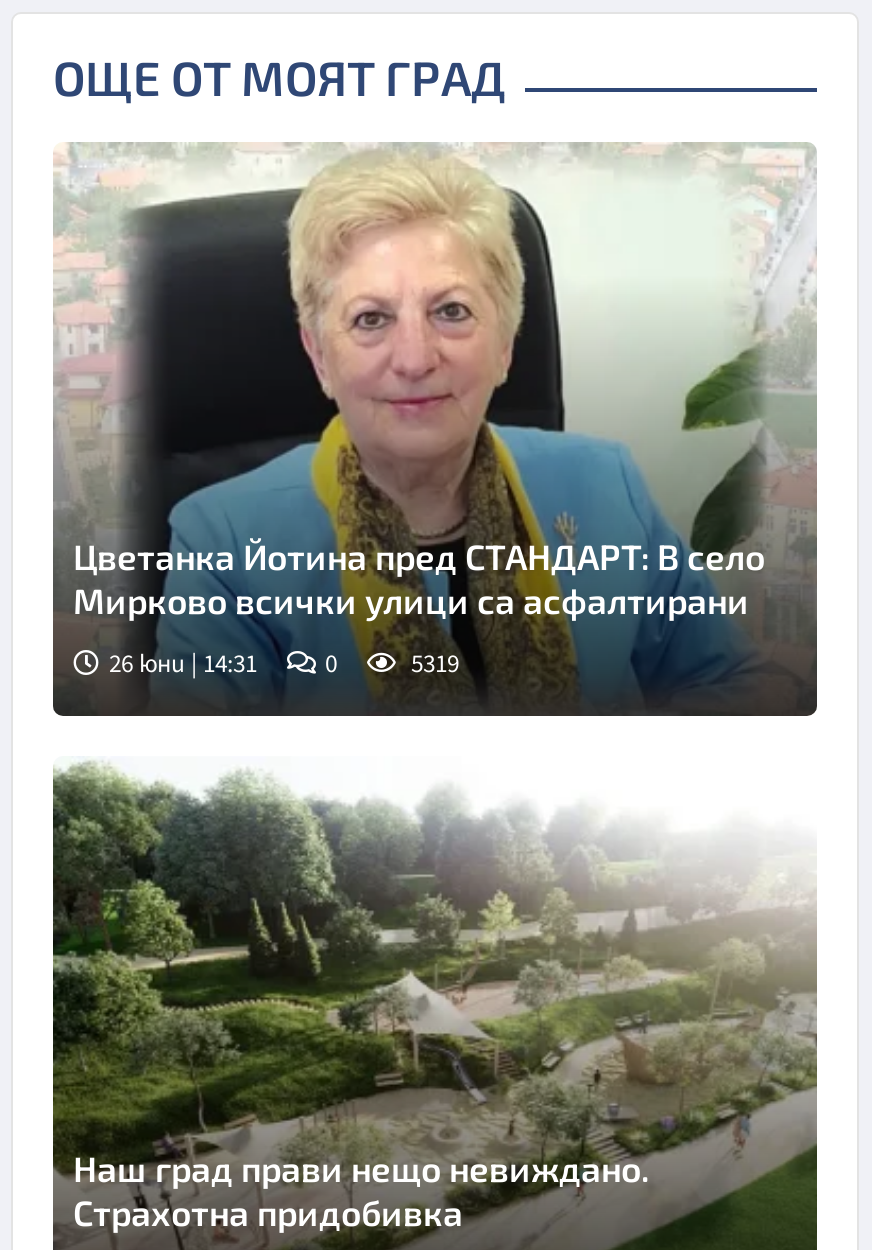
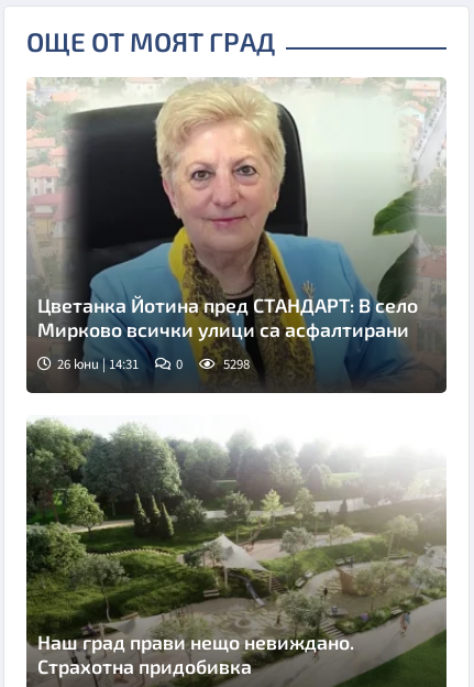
[405,646,459,682] 5319 -> [220,354,250,374] 5298

